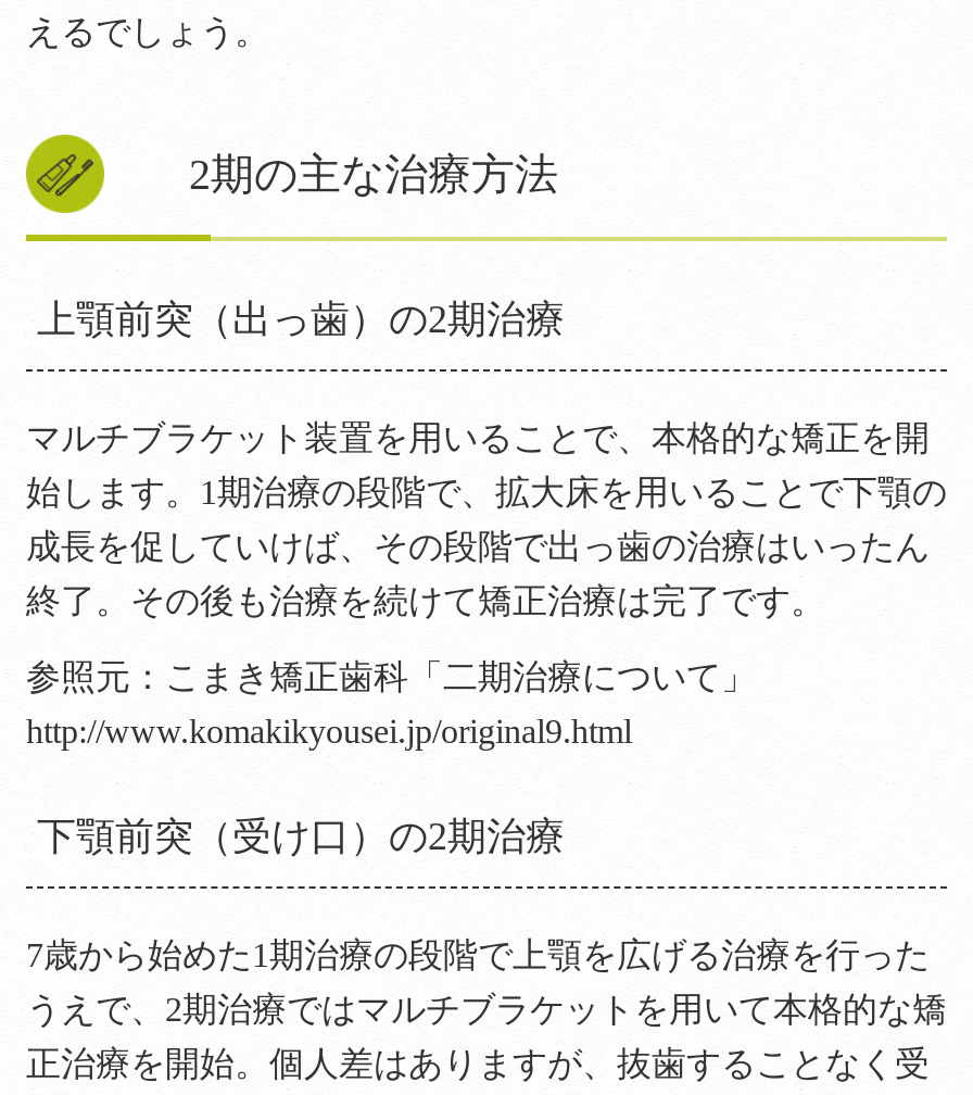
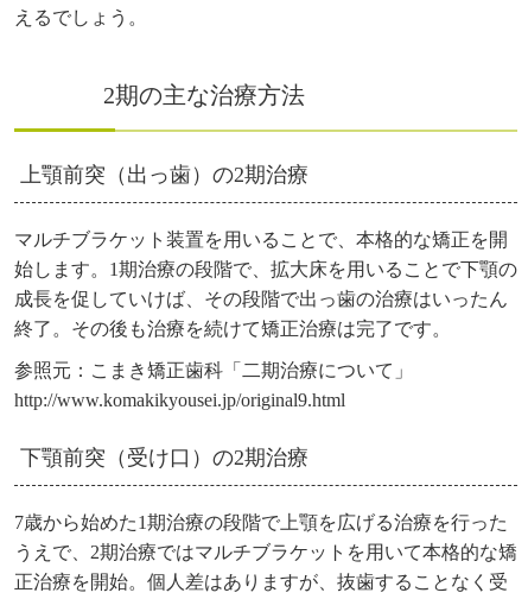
[22,130,109,217] [image] -> none

